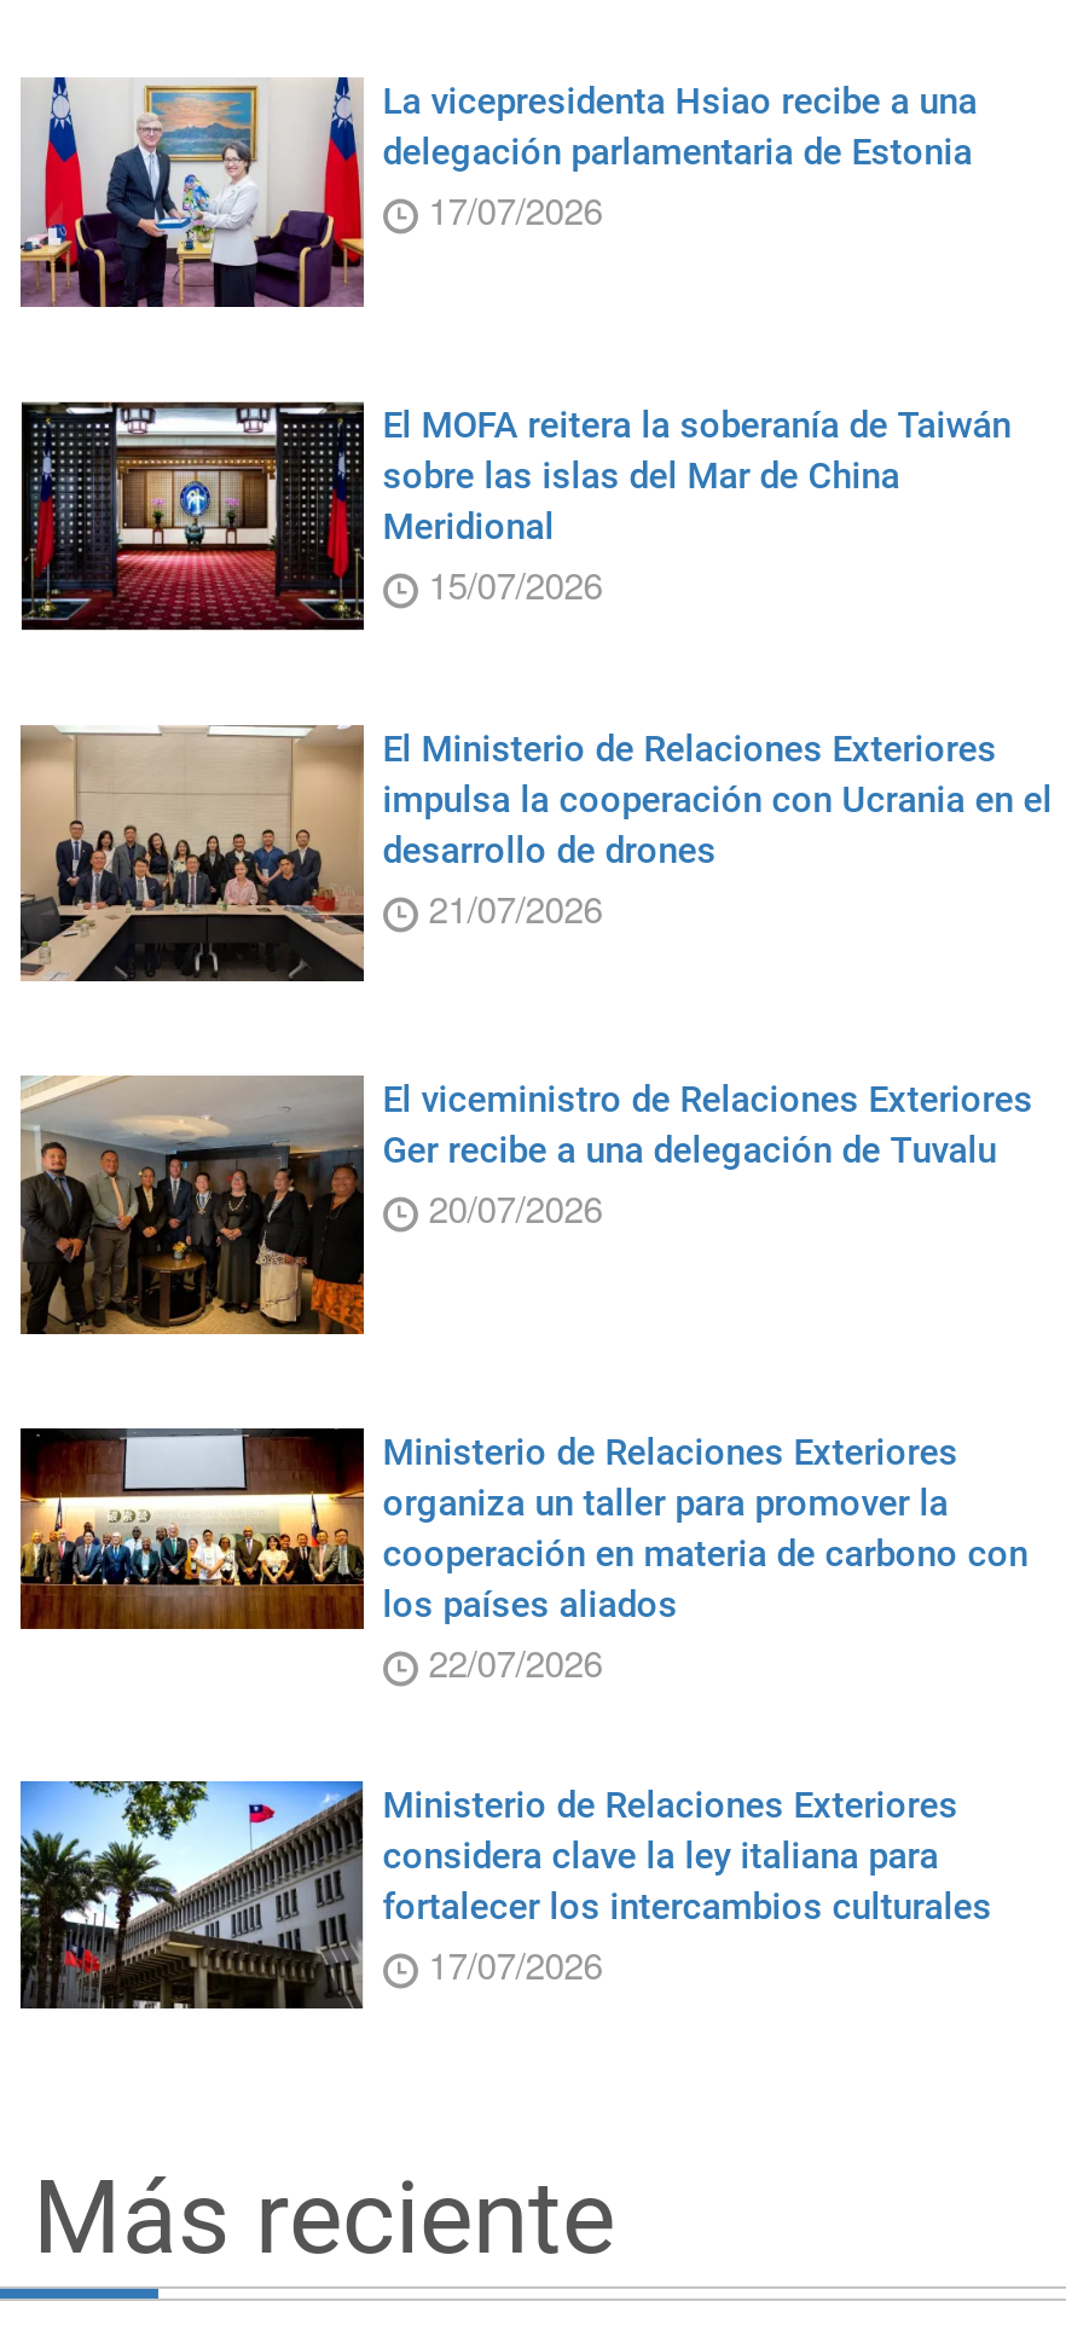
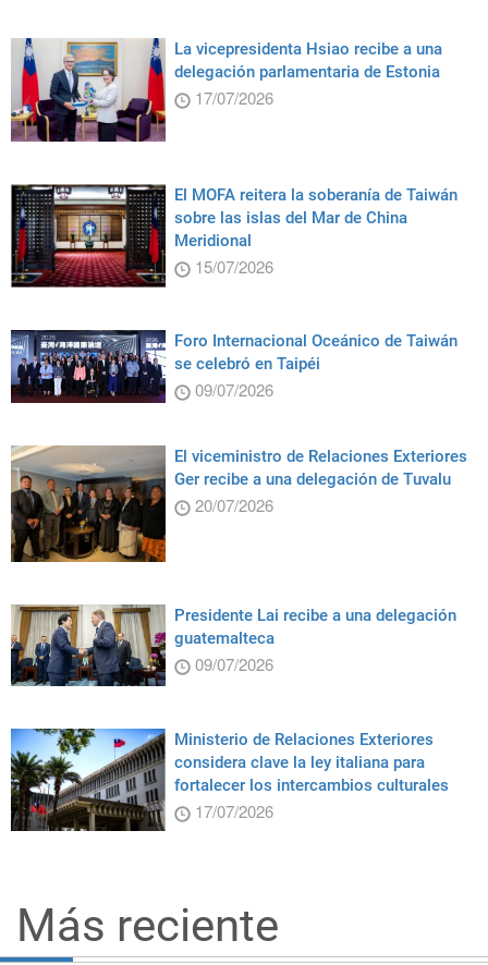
[18,725,1052,981] [image] | El Ministerio de Relaciones Exteriores | impulsa la cooperación con Ucrania en el | desarrollo de drones | 21/07/2026 -> [10,329,457,403] [image] | Foro Internacional Oceánico de Taiwán | se celebró en Taipéi | 09/07/2026
[18,1426,1028,1687] [image] | Ministerio de Relaciones Exteriores | organiza un taller para promover la | cooperación en materia de carbono con | los países aliados | 22/07/2026 -> [10,603,456,687] [image] | Presidente Lai recibe a una delegación | guatemalteca | 09/07/2026

